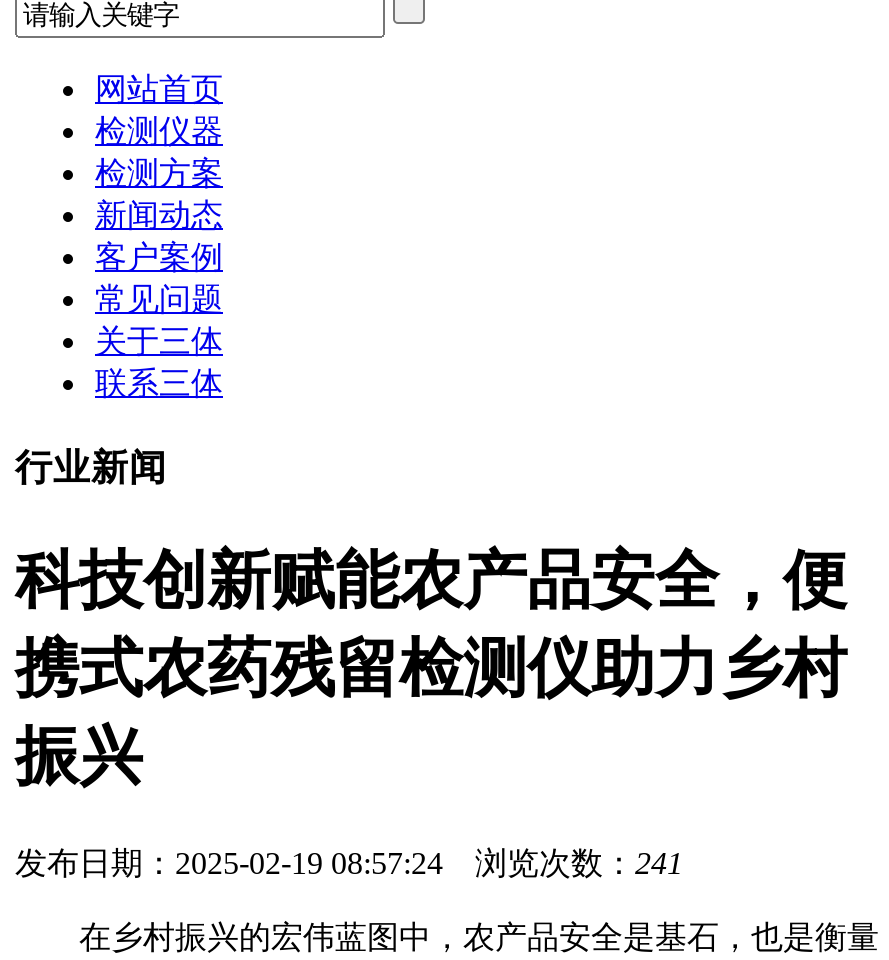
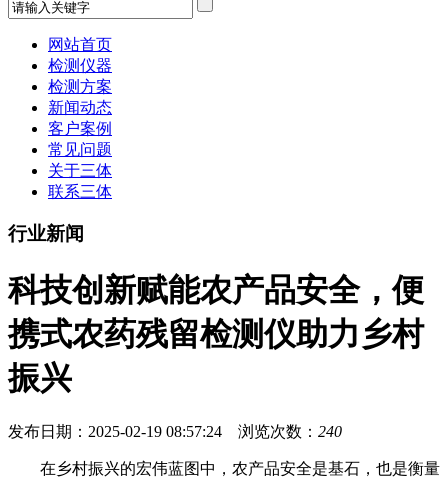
[15,846,683,880] 发布日期：2025-02-19 08:57:24 浏览次数：241 -> [8,423,342,440] 发布日期：2025-02-19 08:57:24 浏览次数：240

